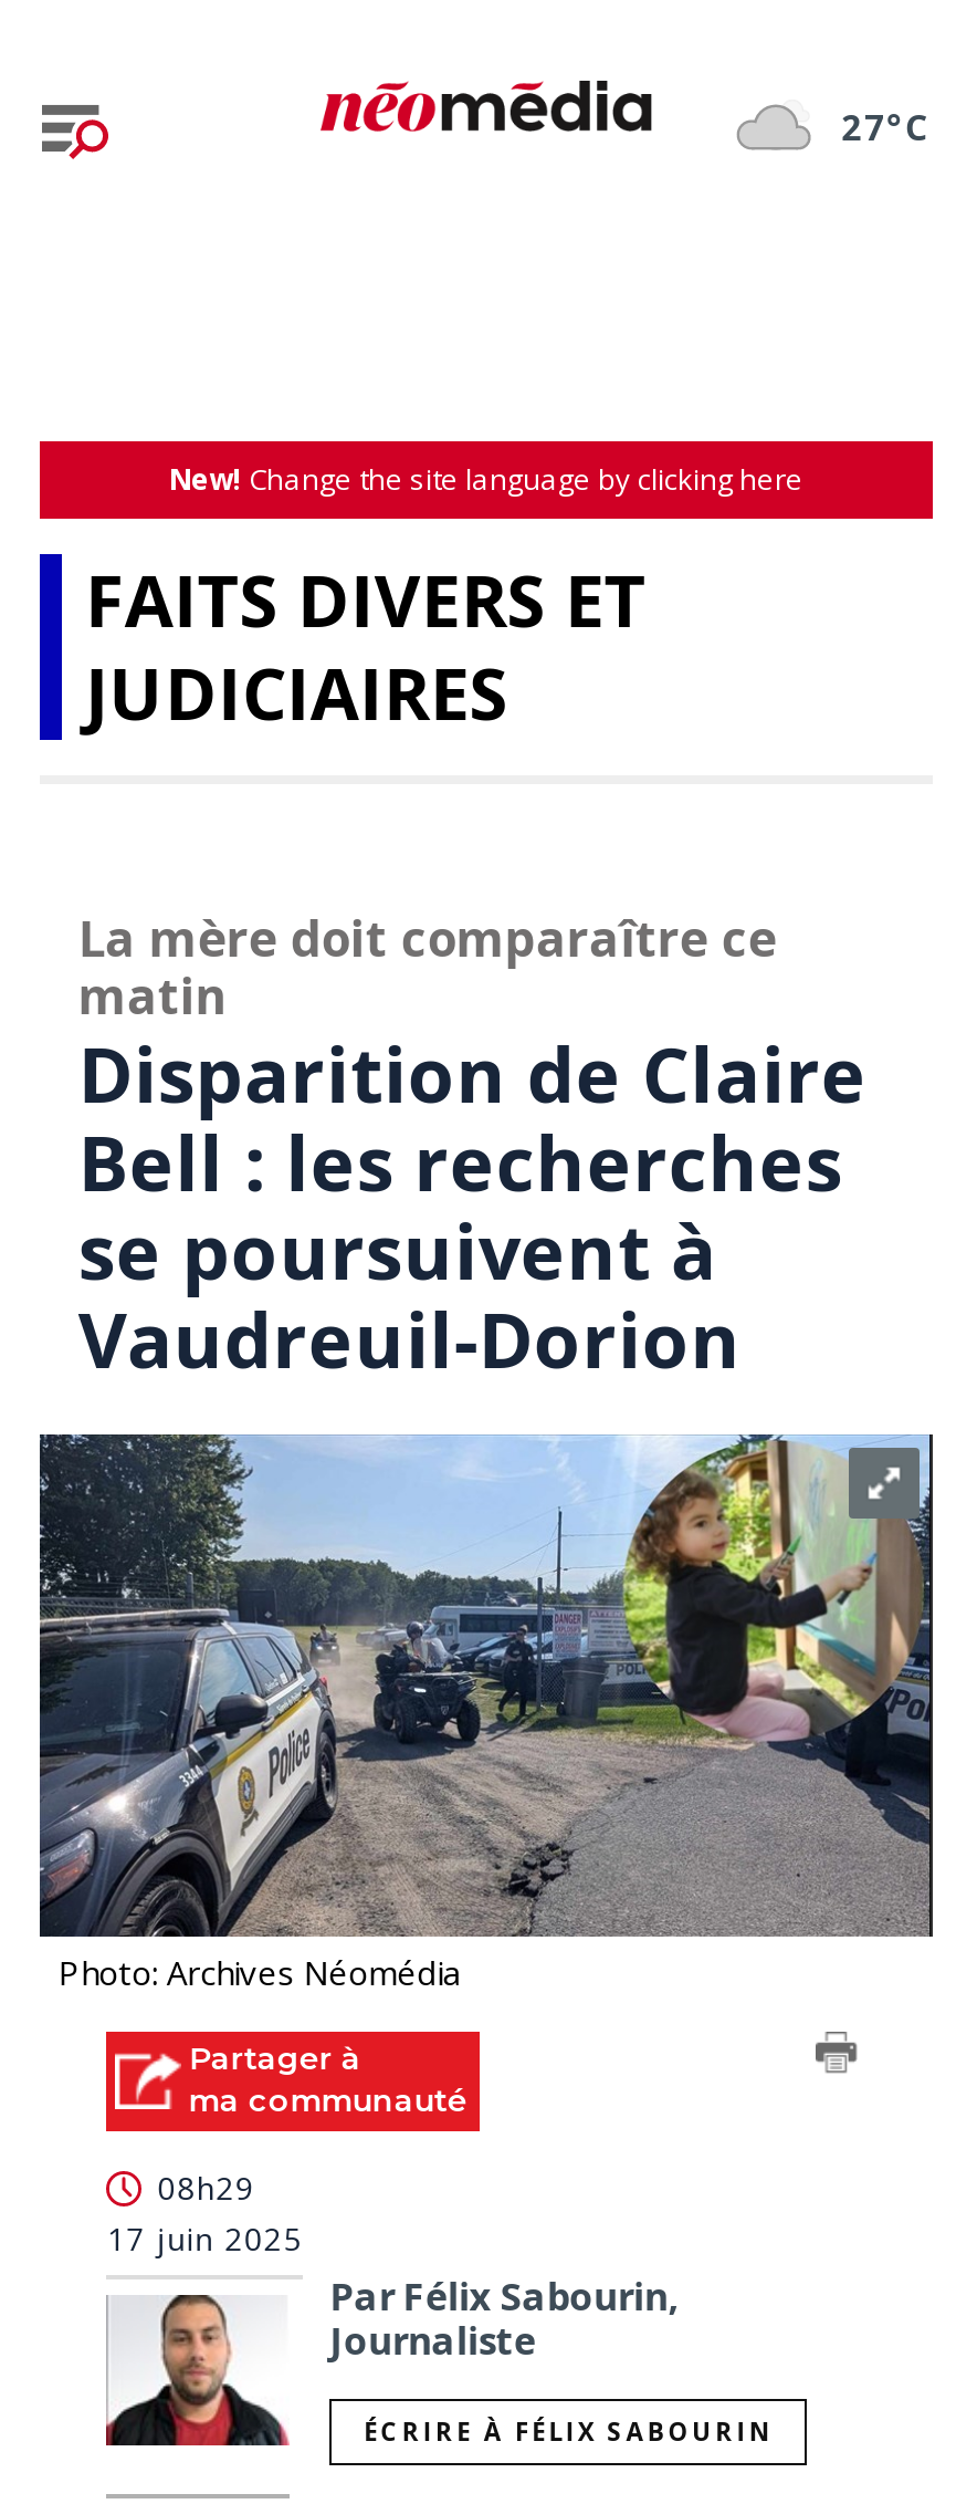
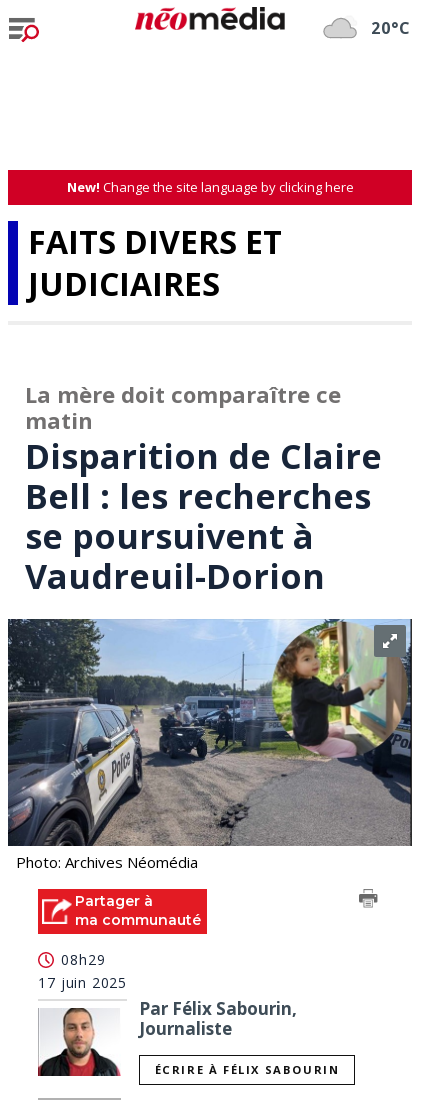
[842,102,932,150] 27°C -> [371,16,412,38] 20°C

